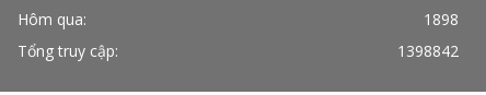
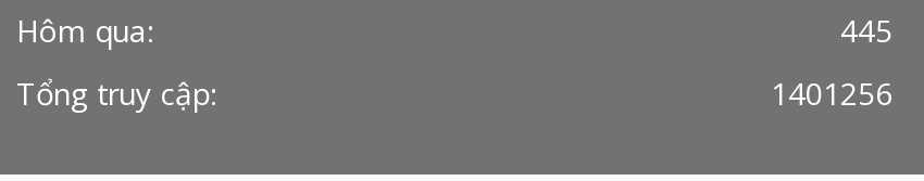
[424,9,459,29] 1898 -> [840,9,892,51] 445
[397,40,459,61] 1398842 -> [771,72,892,113] 1401256

